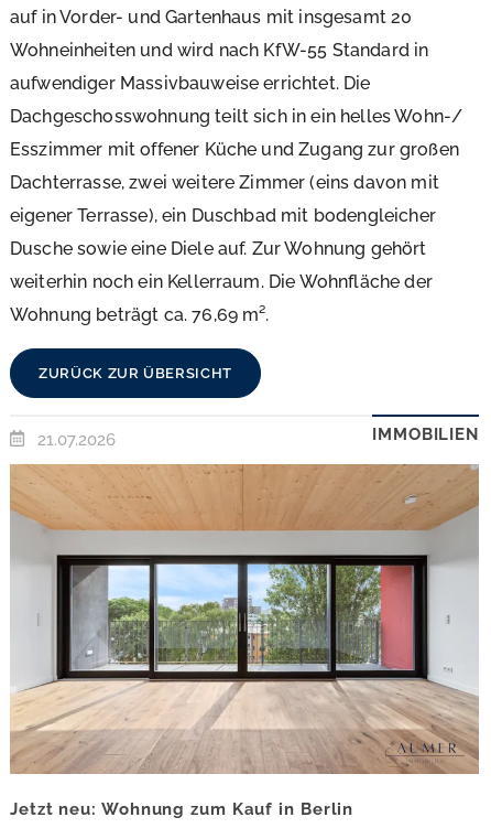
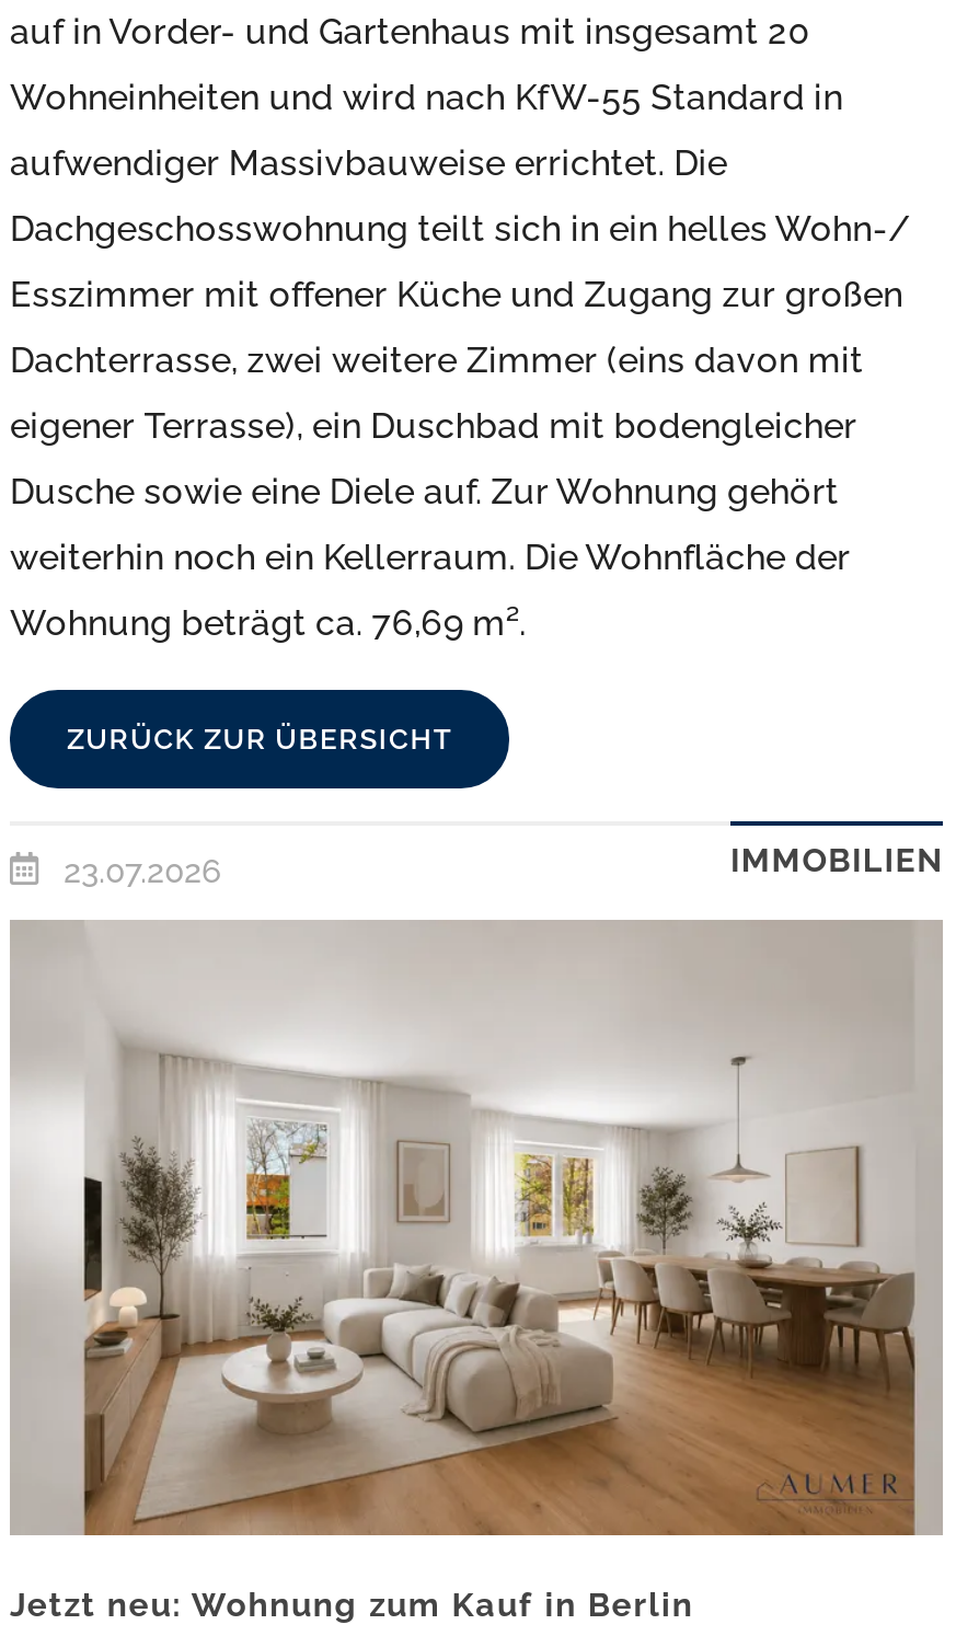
[32,429,115,449] 21.07.2026 -> [55,851,221,890] 23.07.2026
[10,464,479,774] [image] -> [10,920,943,1535] [image]

